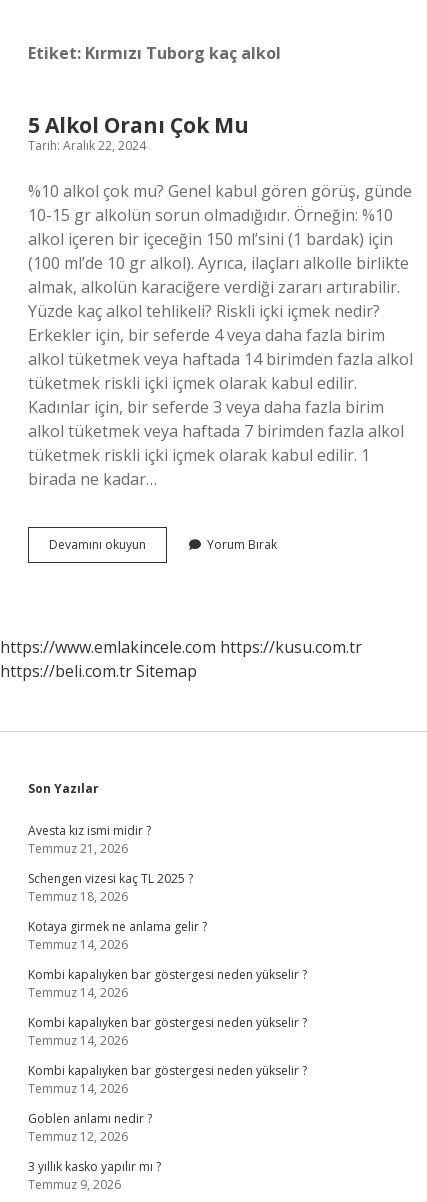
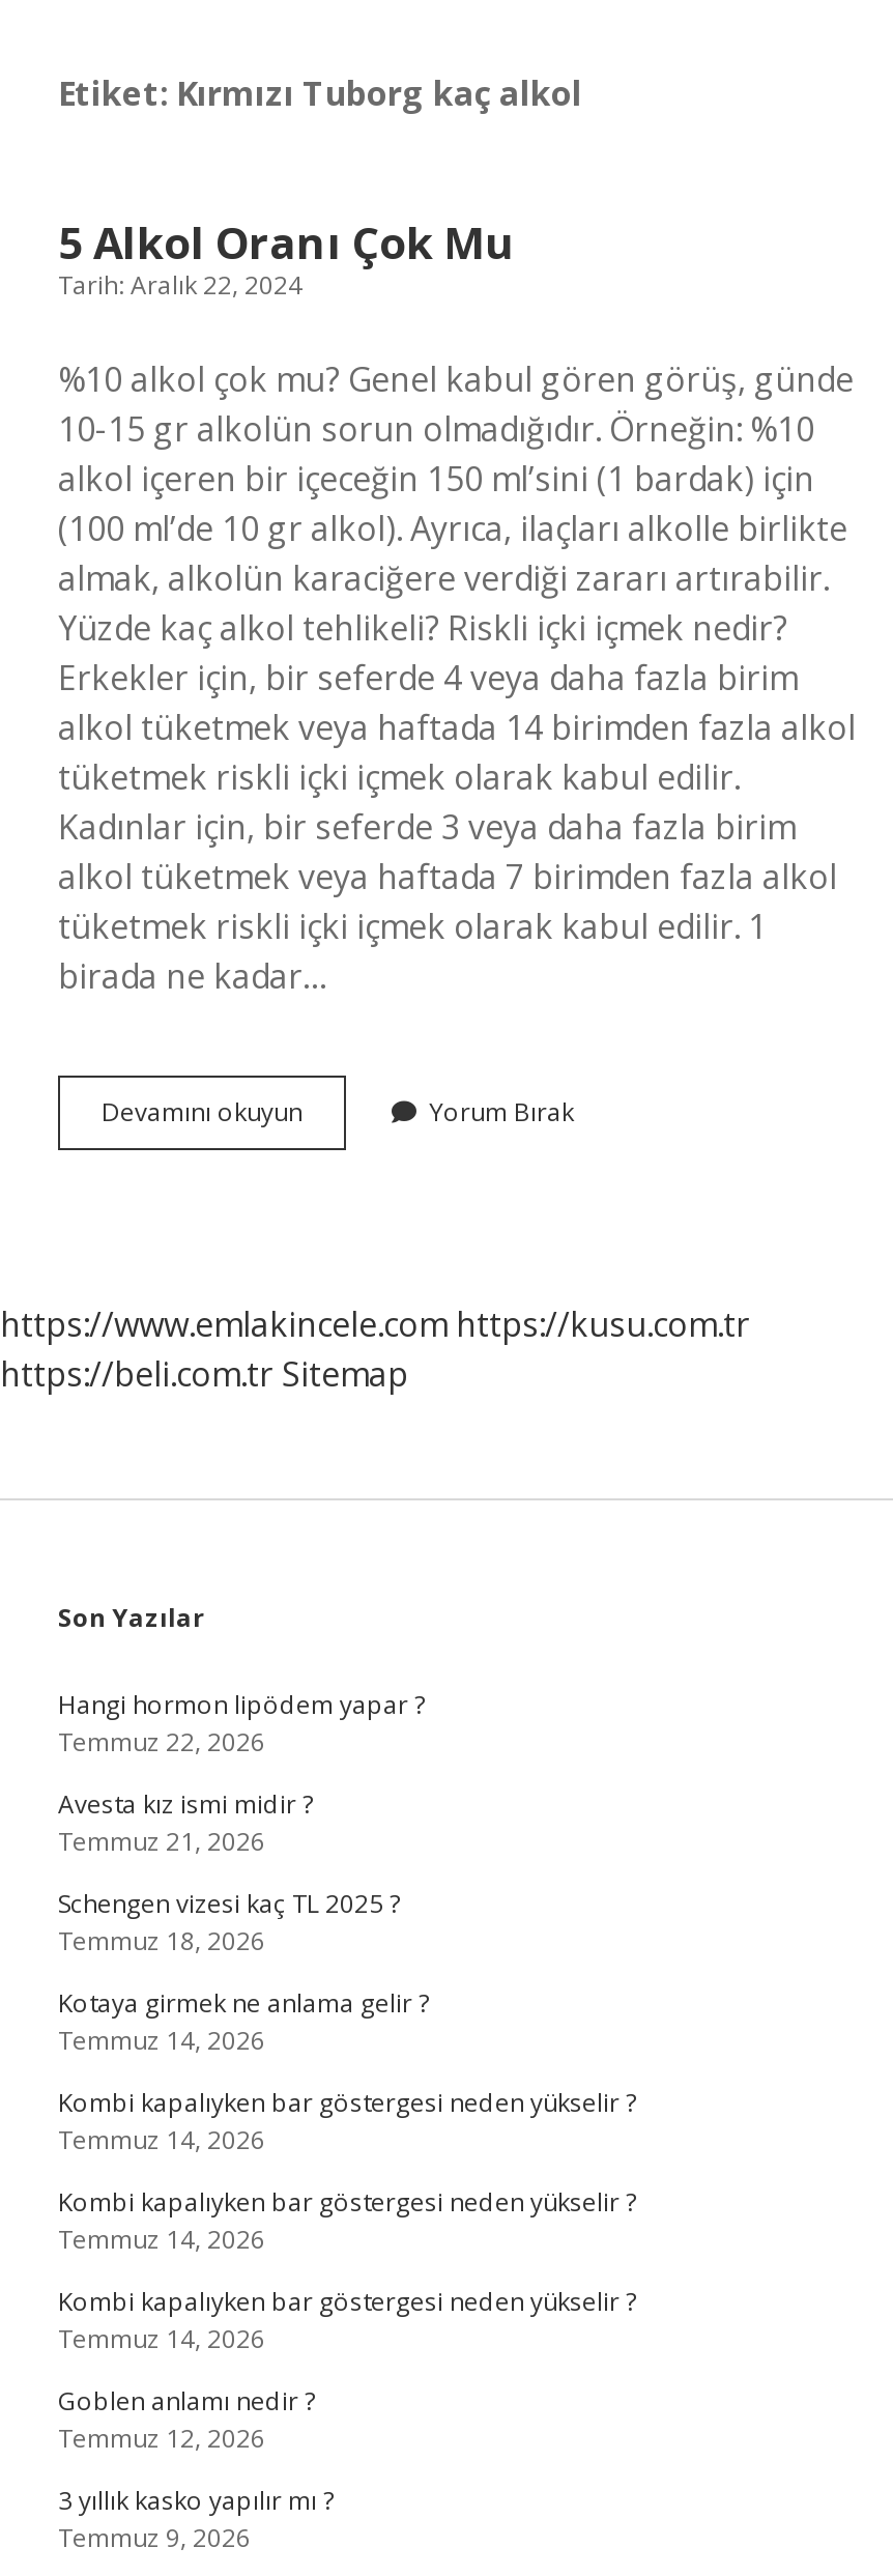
none -> [58,1687,425,1759] Hangi hormon lipödem yapar ? | Temmuz 22, 2026

